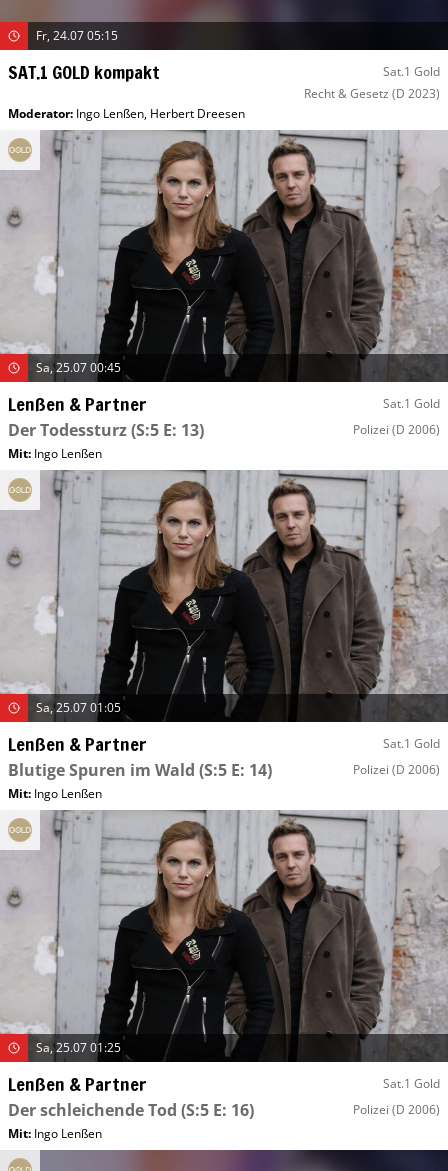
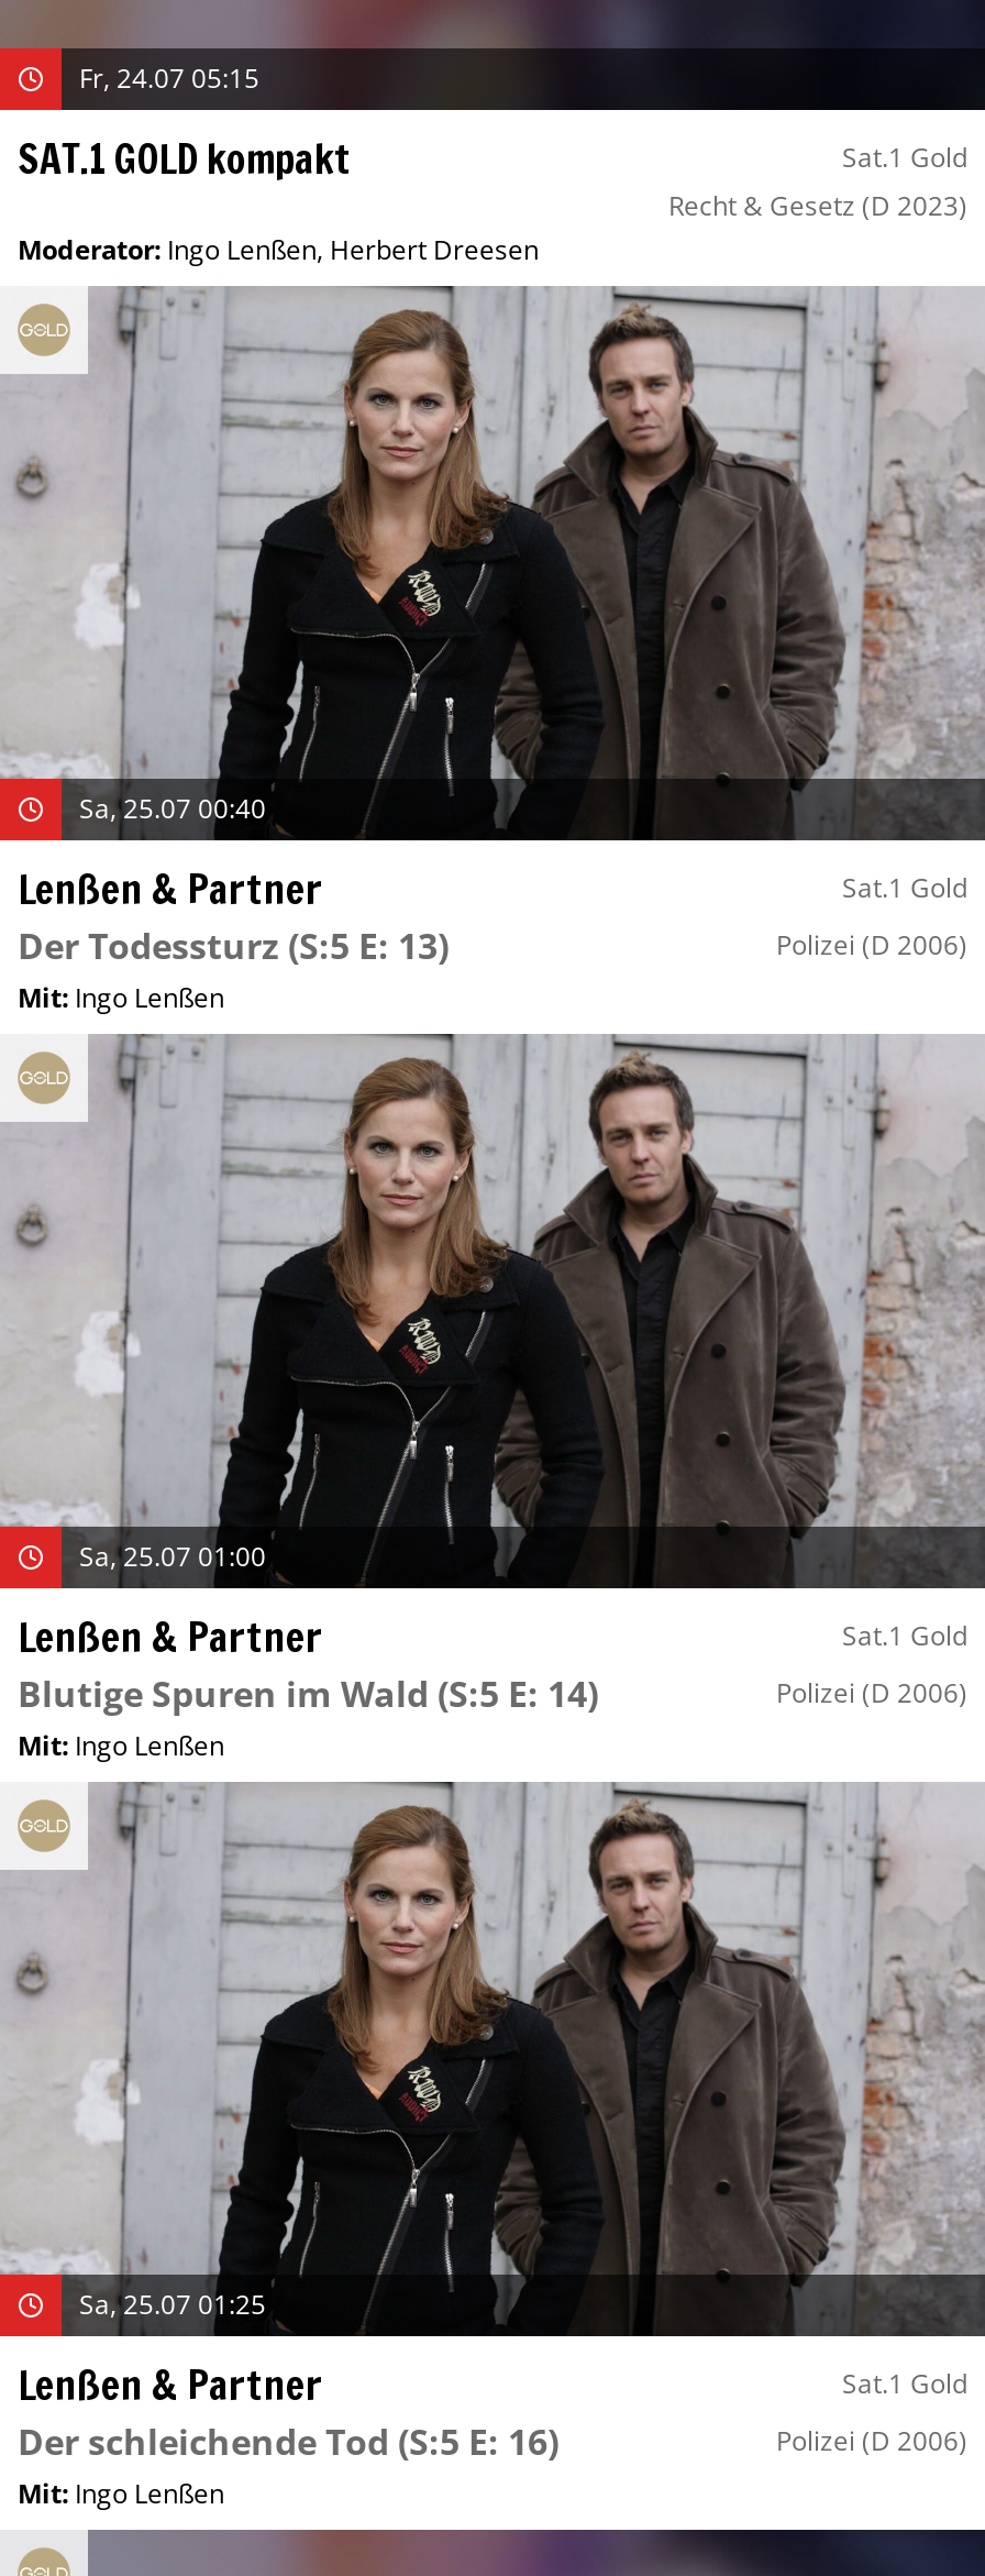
[36,359,121,376] Sa, 25.07 00:45 -> [79,790,266,827] Sa, 25.07 00:40
[36,699,121,716] Sa, 25.07 01:05 -> [79,1538,266,1576] Sa, 25.07 01:00

